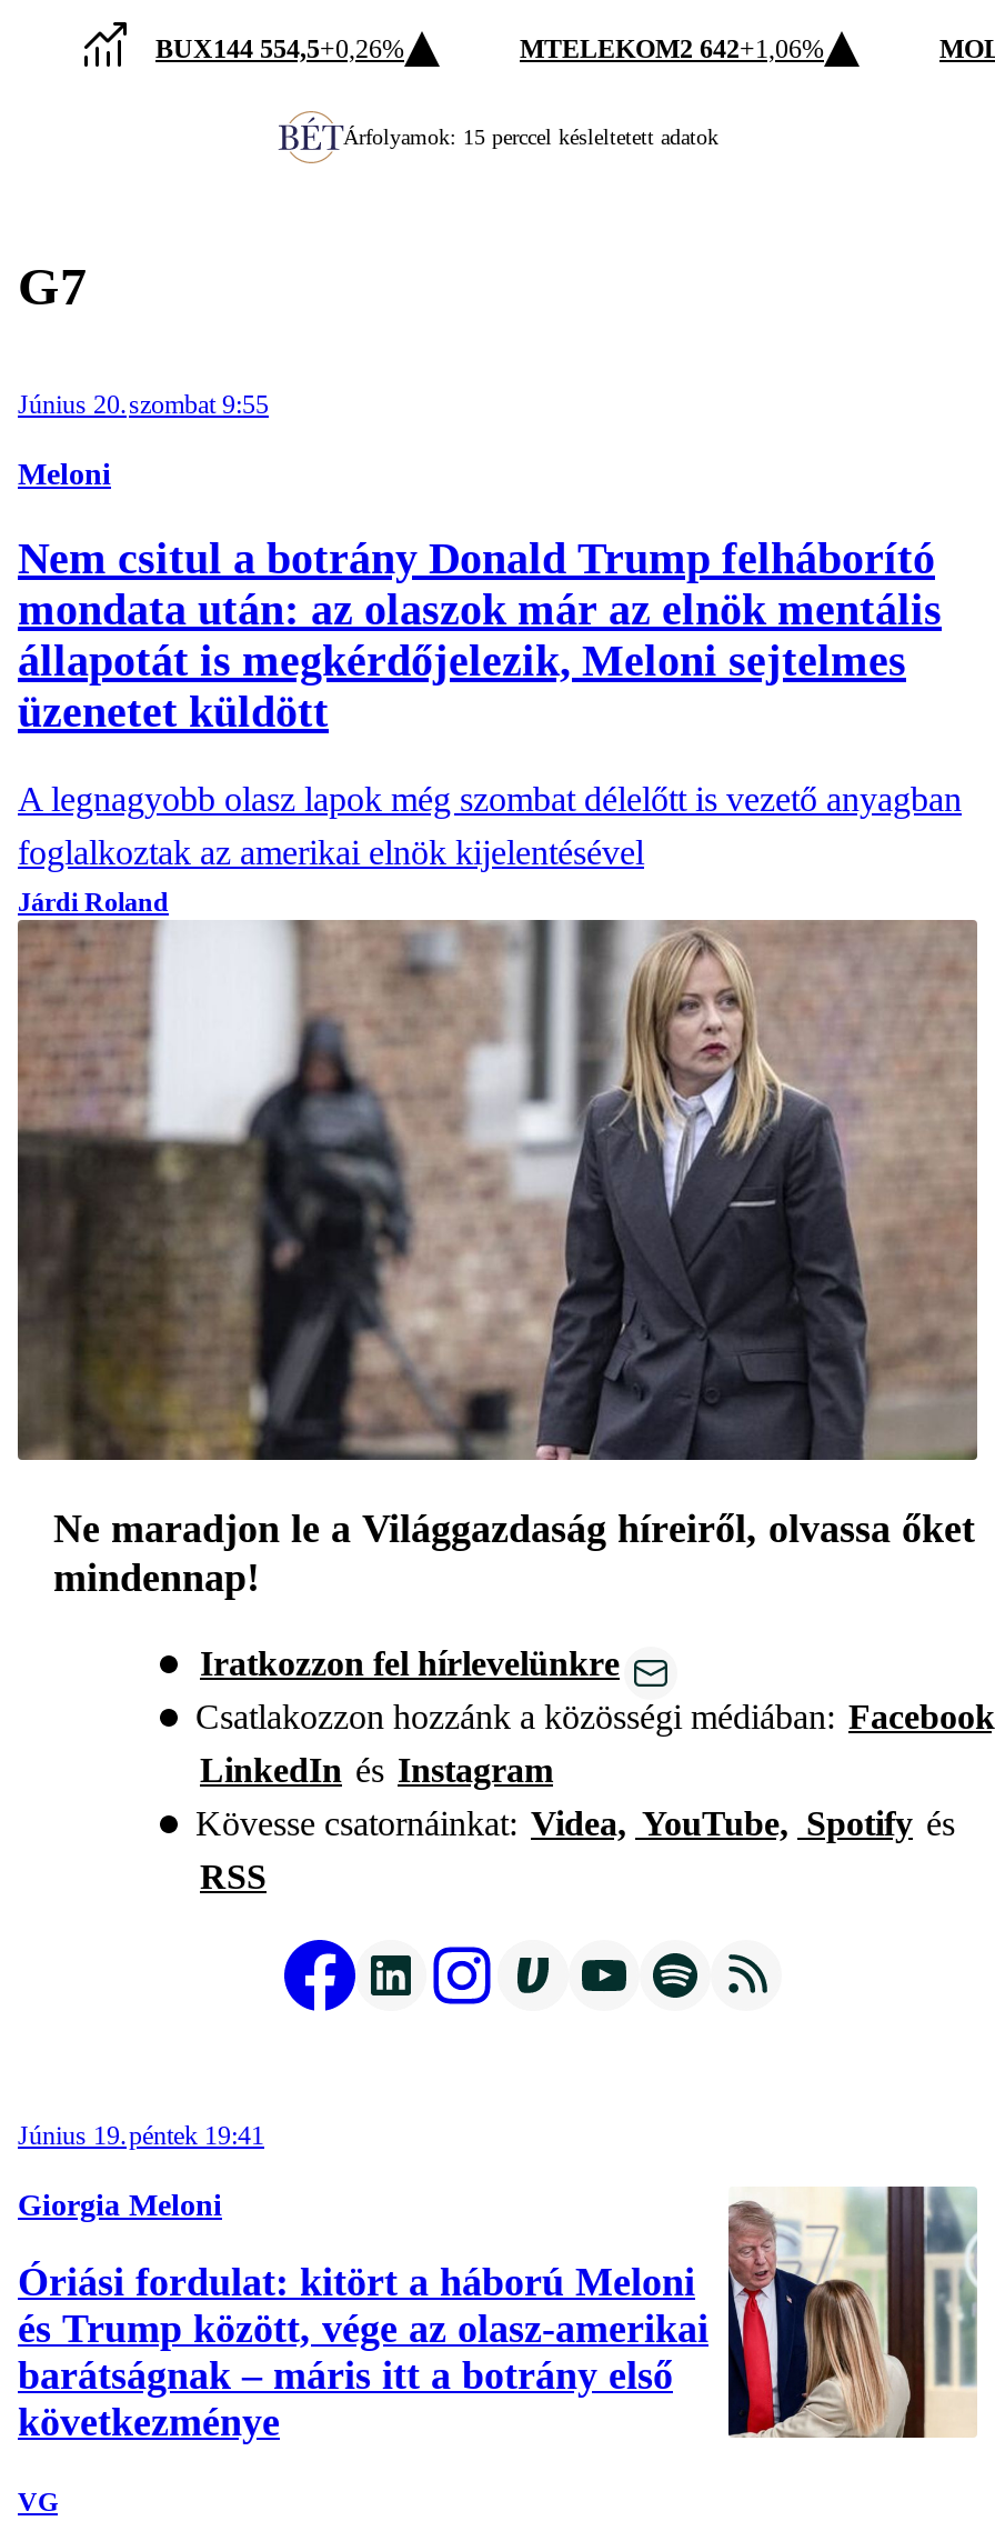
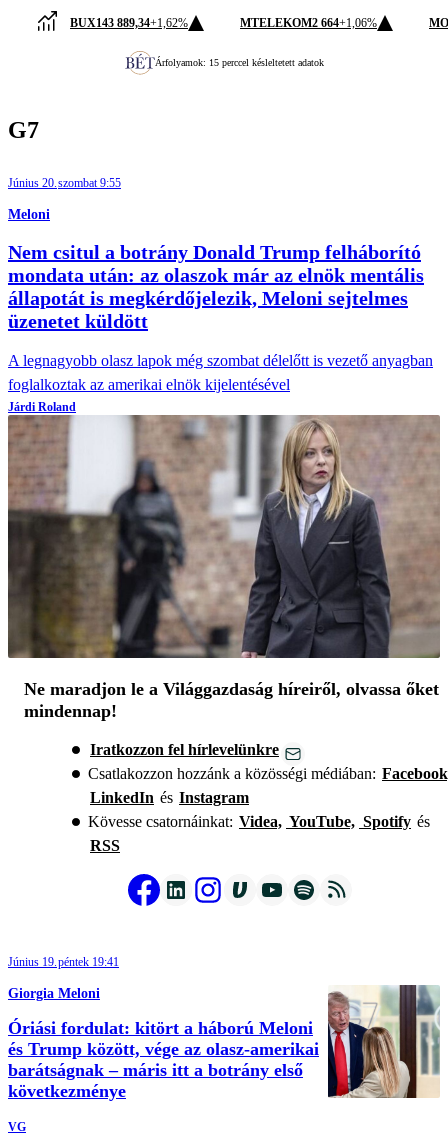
[155,32,404,63] BUX144 554,5+0,26% -> [70,15,188,29] BUX143 889,34+1,62%
[520,32,824,63] MTELEKOM2 642+1,06% -> [240,15,377,29] MTELEKOM2 664+1,06%

